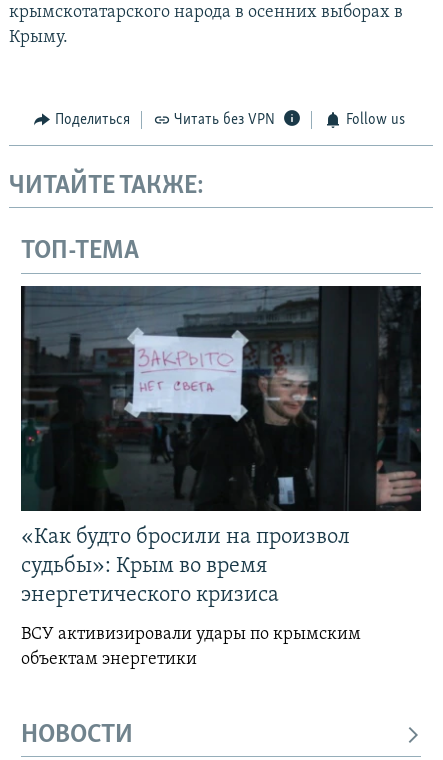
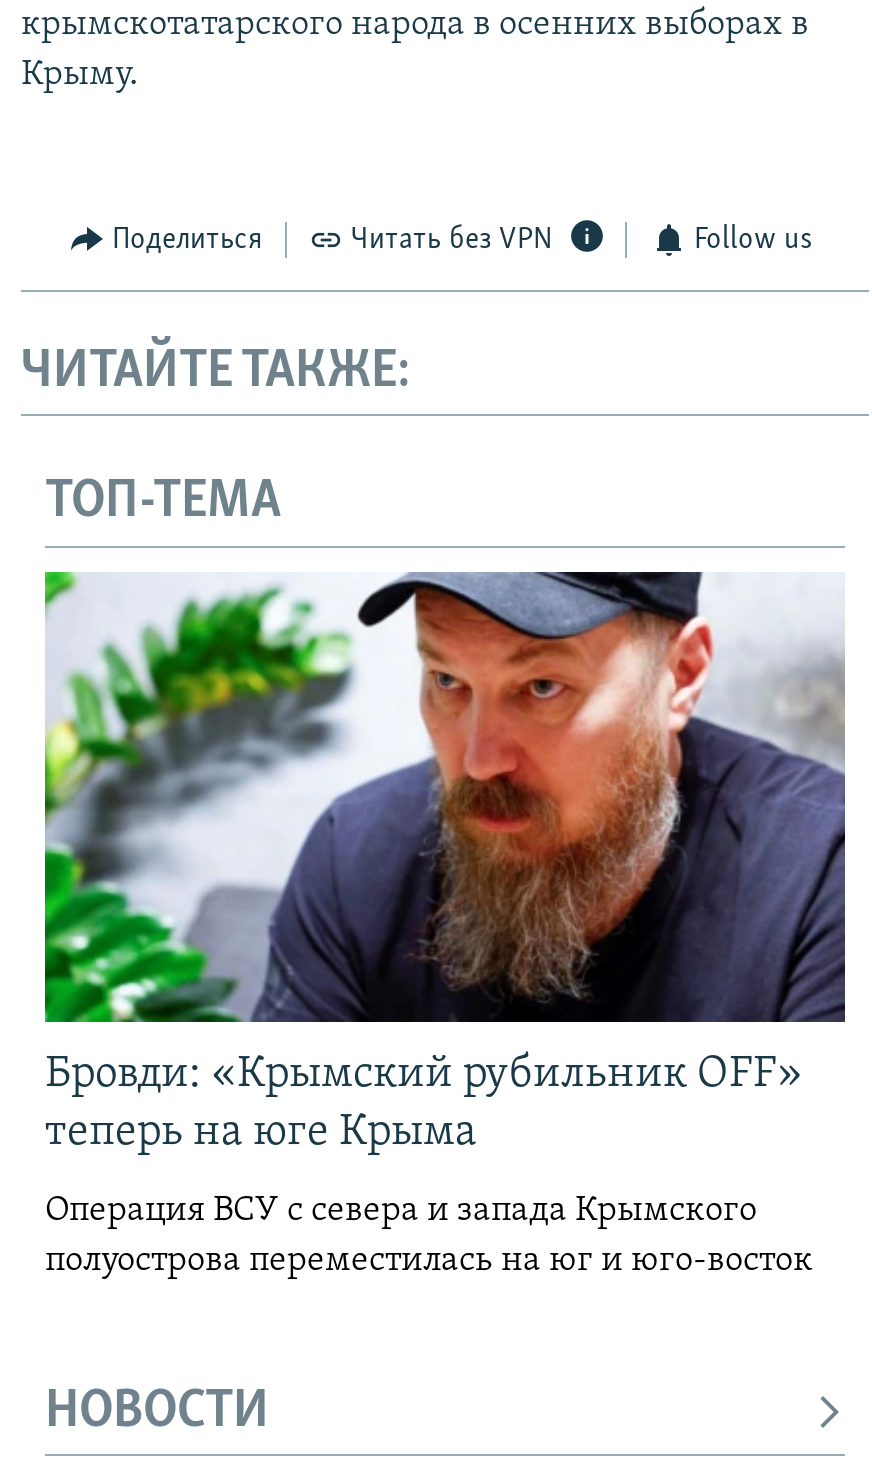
[20,285,422,607] [image] | «Как будто бросили на произвол | судьбы»: Крым во время | энергетического кризиса -> [43,570,847,1156] [image] | Бровди: «Крымский рубильник OFF» | теперь на юге Крыма
[21,625,361,669] ВСУ активизировали удары по крымским | объектам энергетики -> [45,1192,813,1280] Операция ВСУ с севера и запада Крымского | полуострова переместилась на юг и юго-восток

